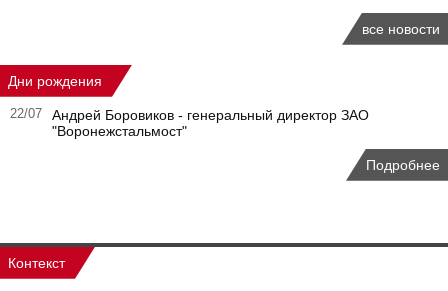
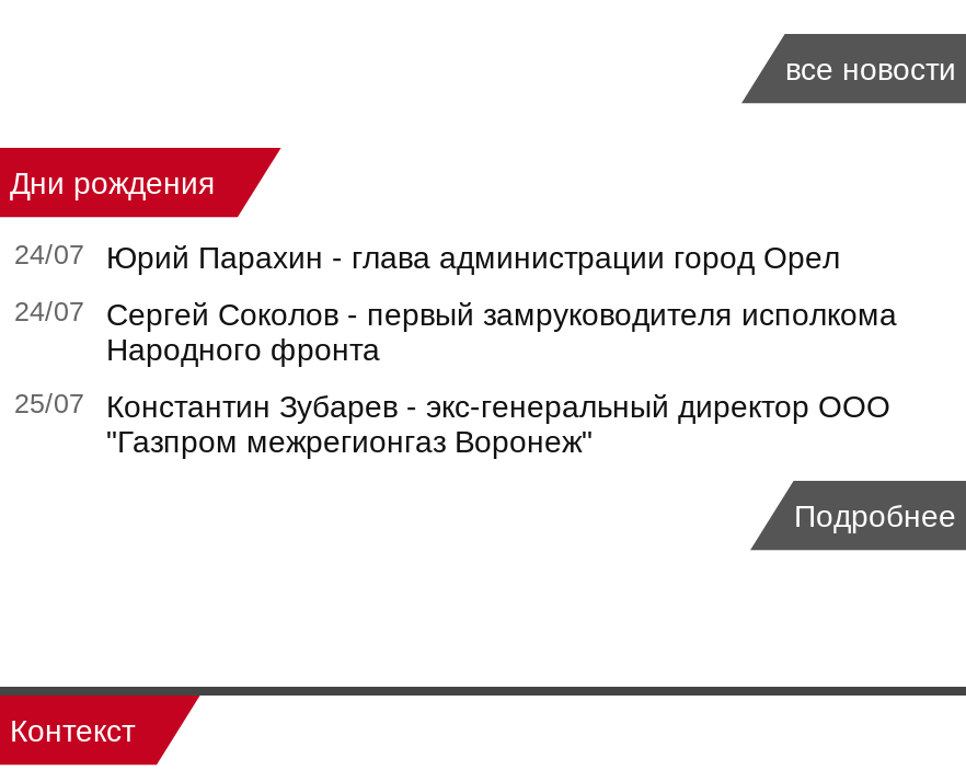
[10,107,369,139] 22/07 | Андрей Боровиков - генеральный директор ЗАО | "Воронежстальмост" -> [14,239,897,458] 24/07 | Юрий Парахин - глава администрации город Орел | 24/07 | Сергей Соколов - первый замруководителя исполкома | Народного фронта | 25/07 | Константин Зубарев - экс-генеральный директор ООО | "Газпром межрегионгаз Воронеж"

